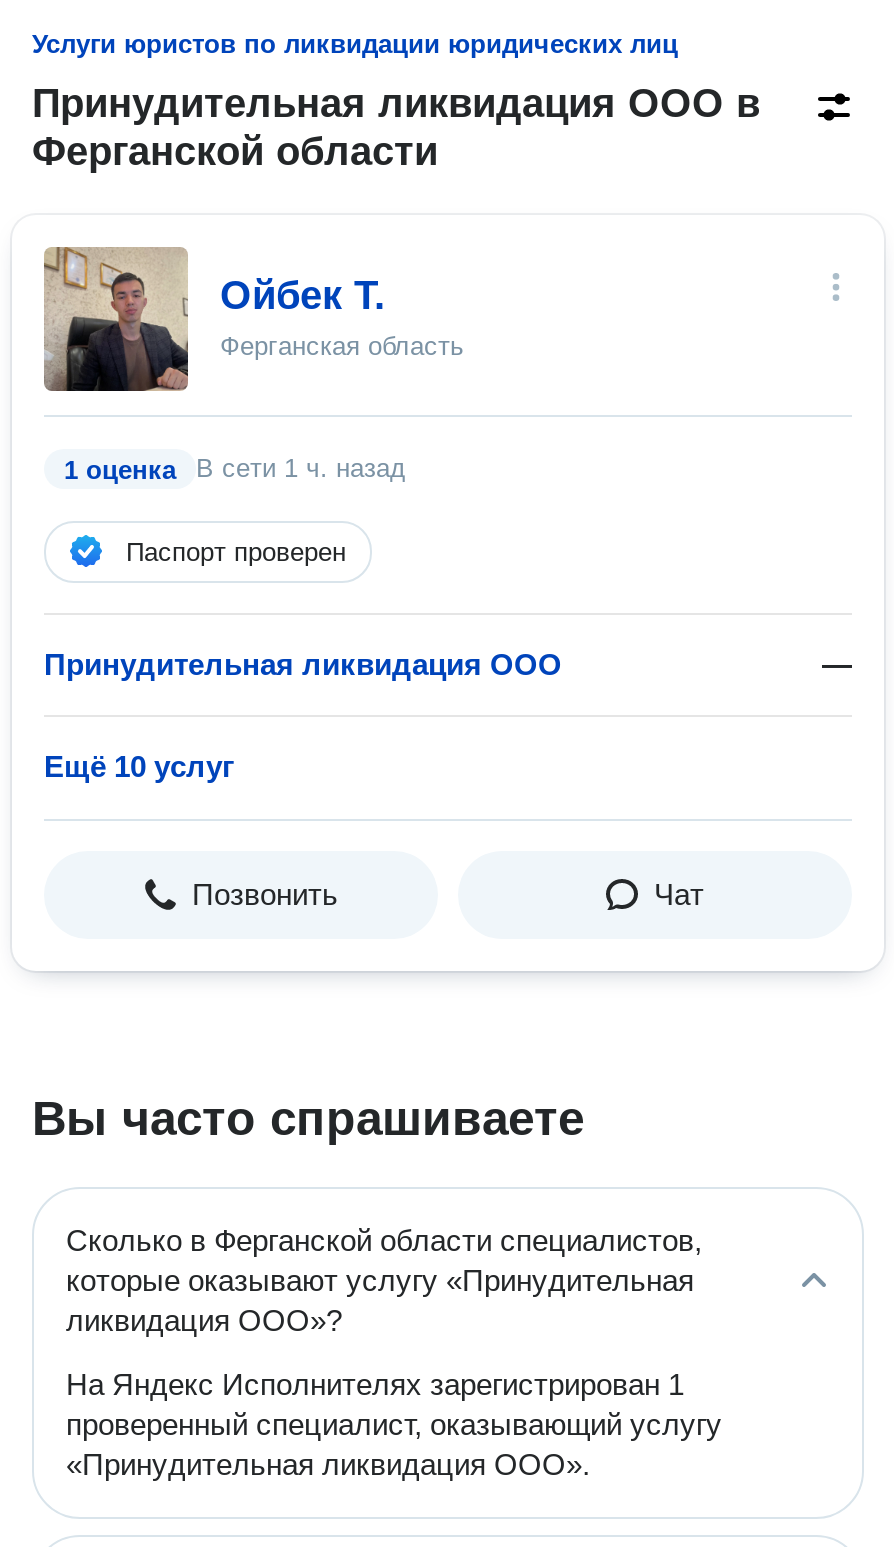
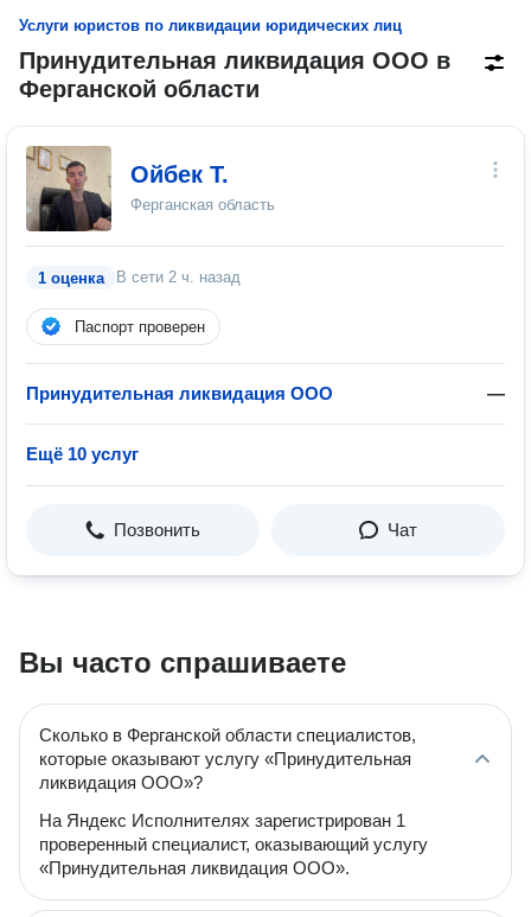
[64,453,406,485] 1 оценка В сети 1 ч. назад -> [38,268,241,287] 1 оценка В сети 2 ч. назад

